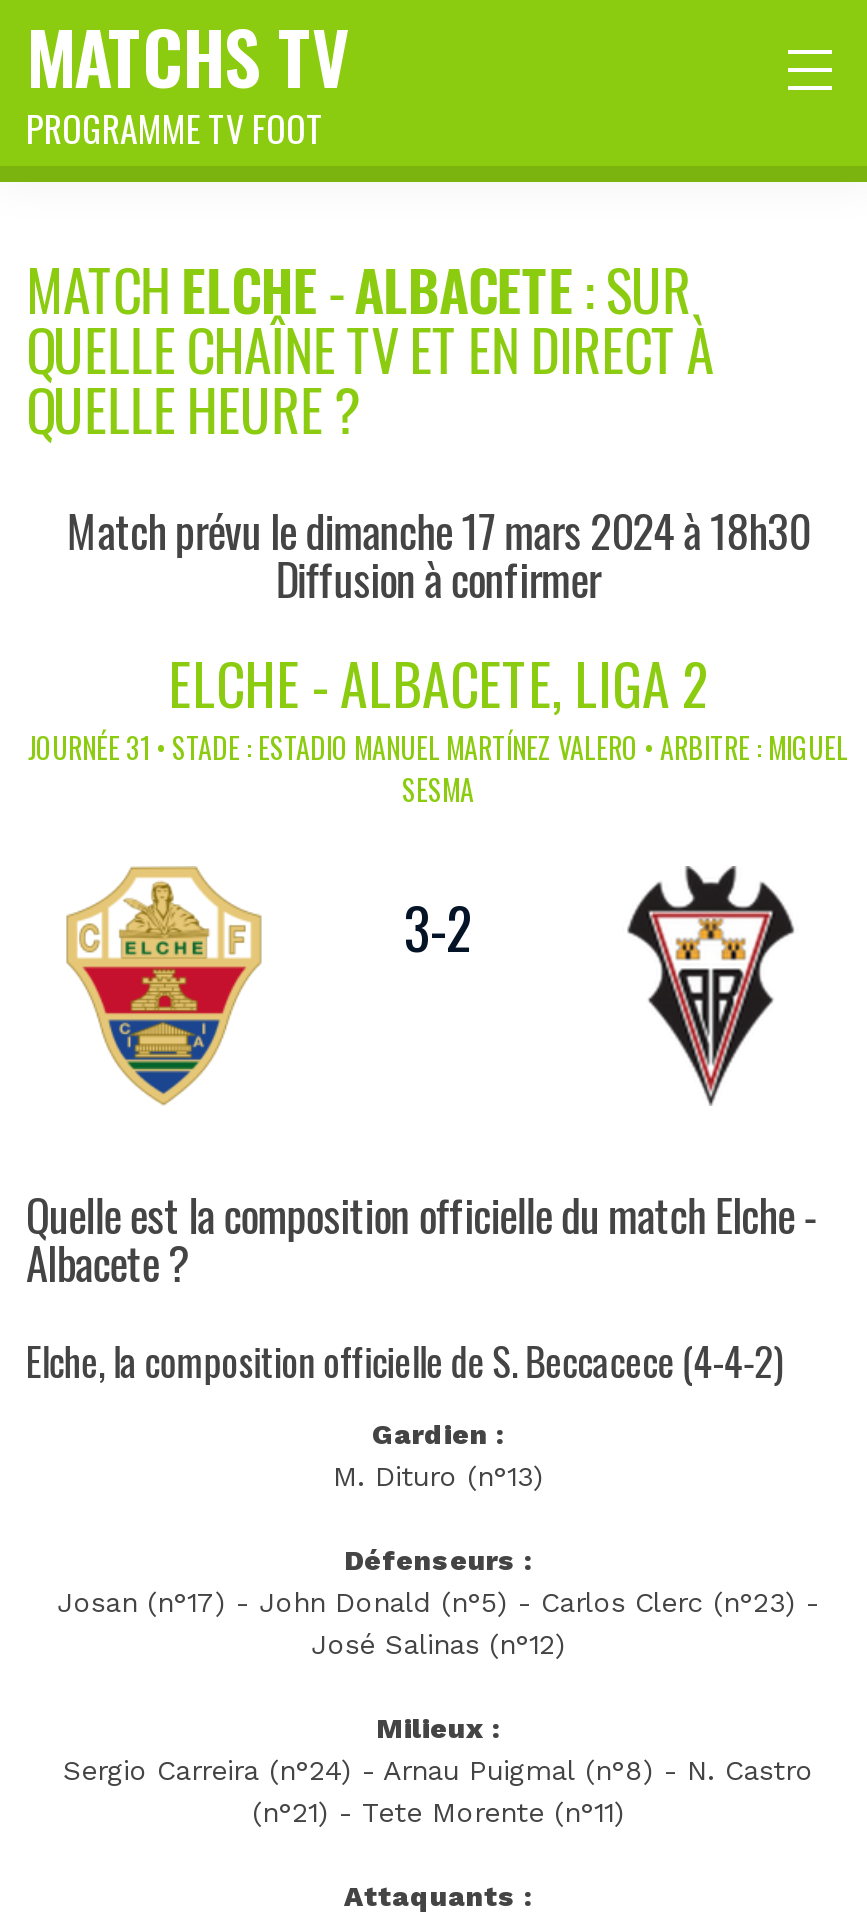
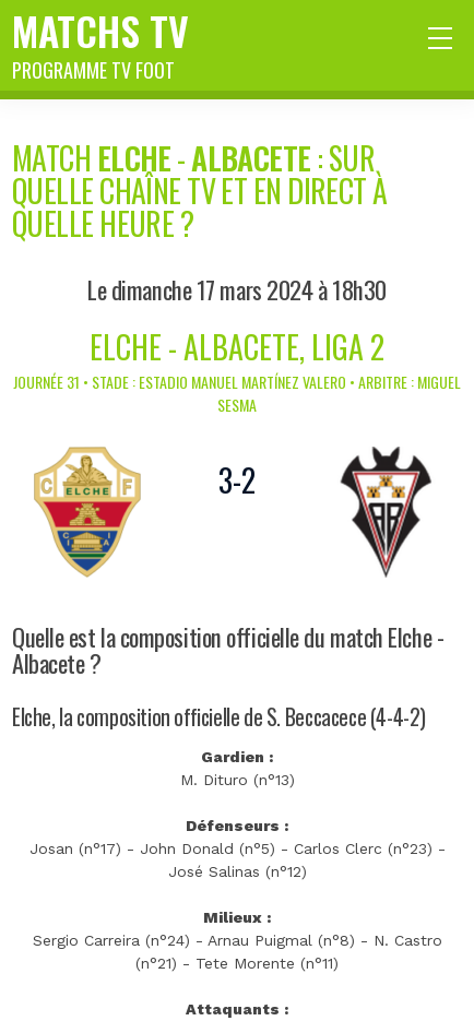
[67,497,809,611] Match prévu le dimanche 17 mars 2024 à 18h30 | Diffusion à confirmer -> [88,271,386,307] Le dimanche 17 mars 2024 à 18h30

